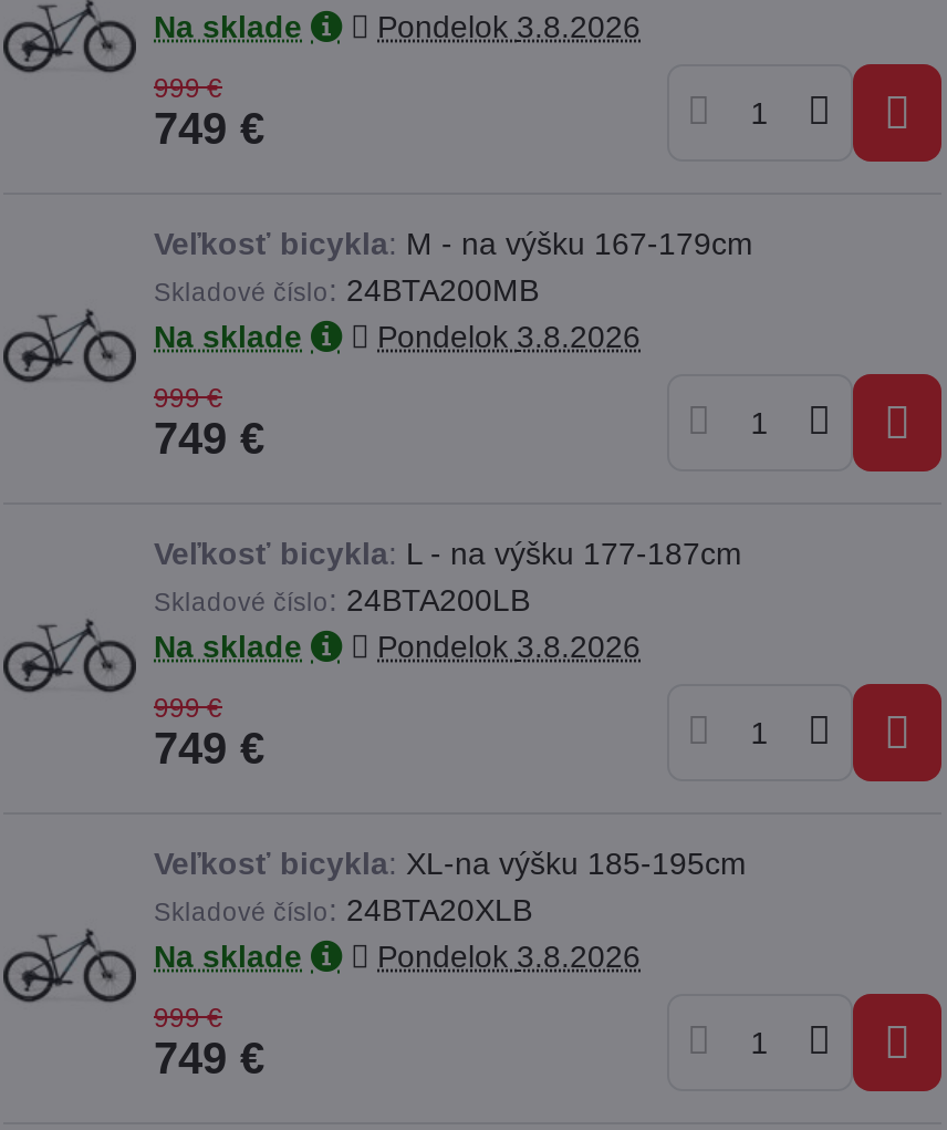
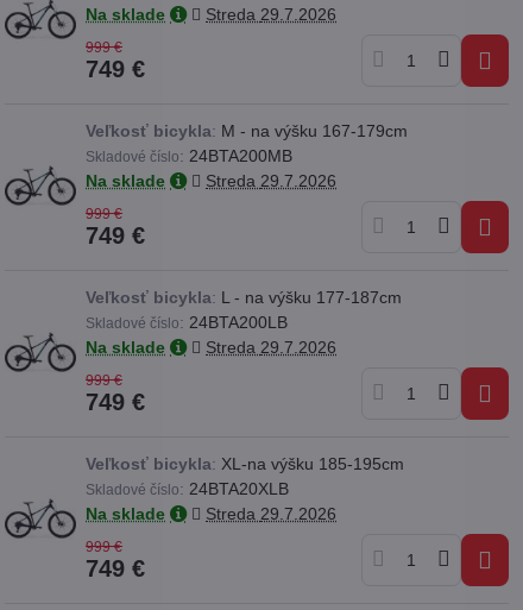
[377,8,641,43] Pondelok 3.8.2026 -> [206,4,336,23] Streda 29.7.2026
[377,318,641,353] Pondelok 3.8.2026 -> [206,171,336,190] Streda 29.7.2026
[377,628,641,663] Pondelok 3.8.2026 -> [206,337,336,356] Streda 29.7.2026
[377,937,641,973] Pondelok 3.8.2026 -> [206,504,336,523] Streda 29.7.2026

